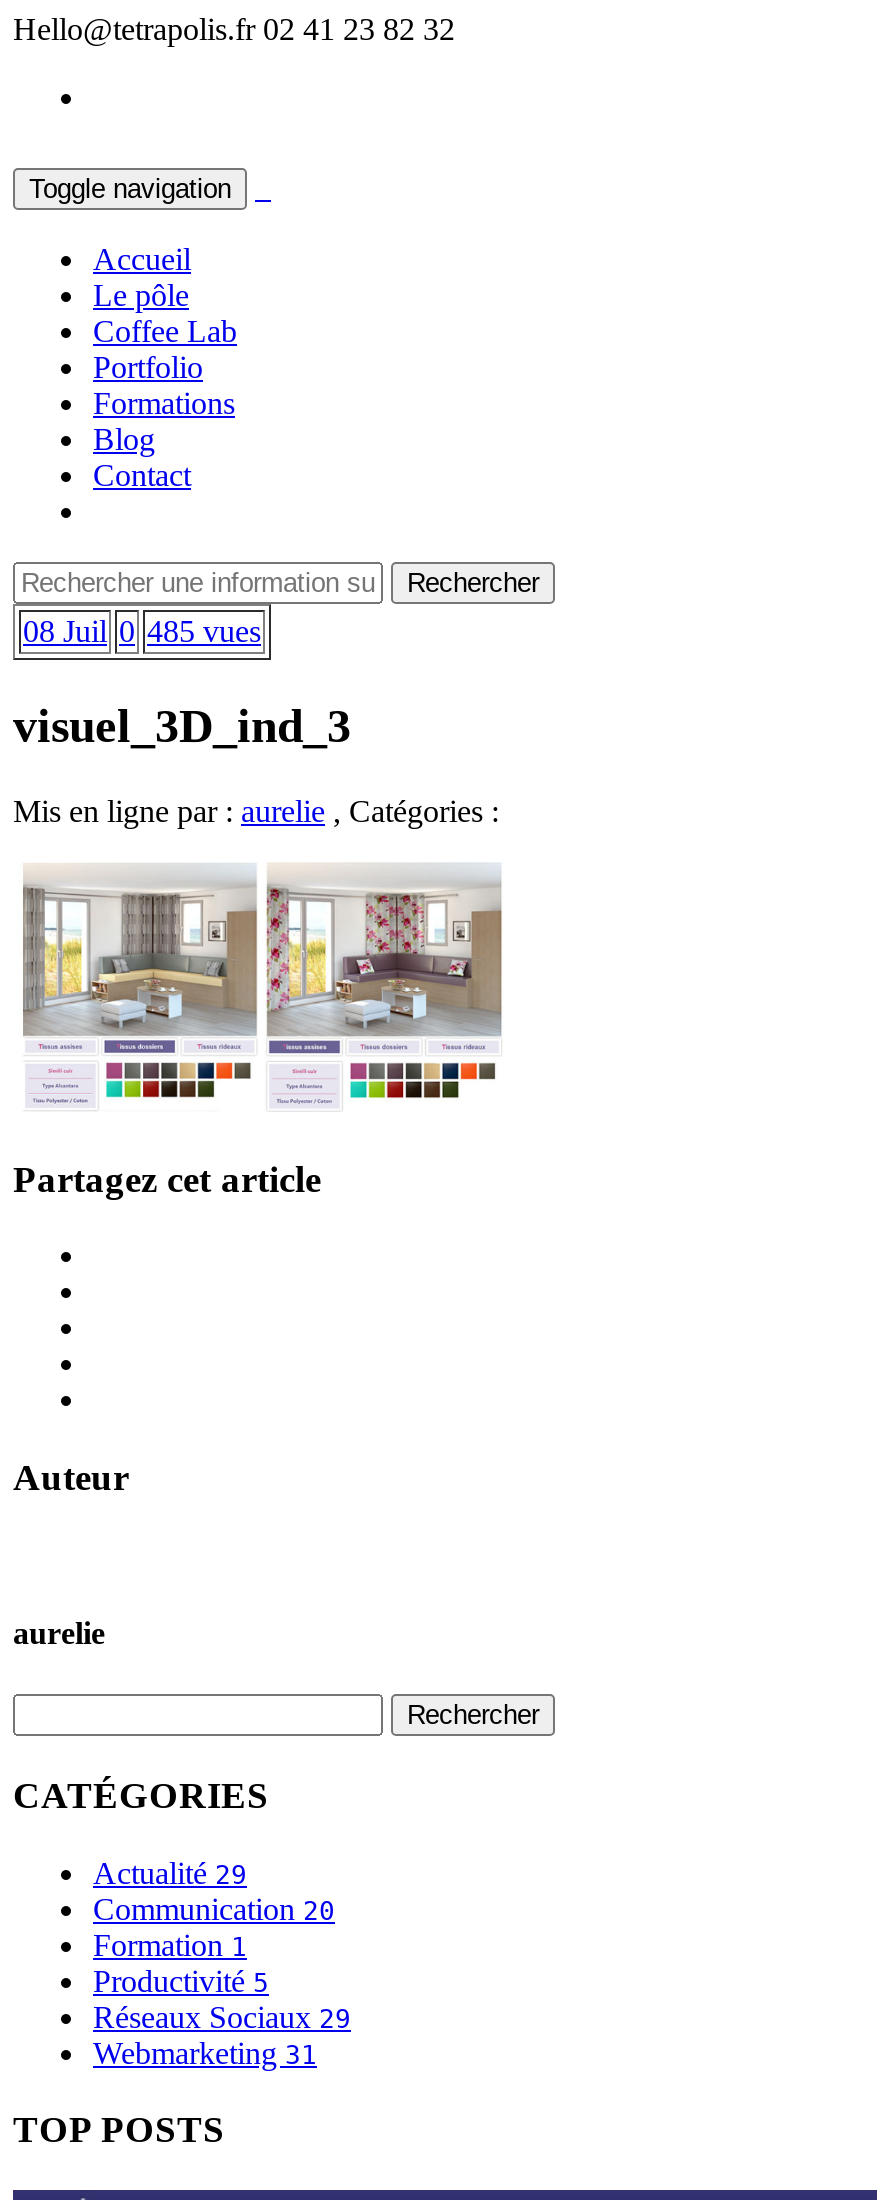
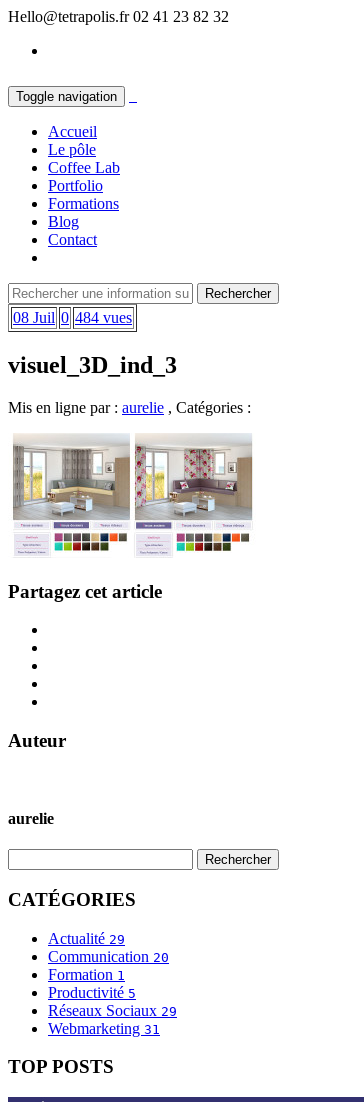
[23,614,261,648] 08 Juil 0 485 vues -> [13,309,132,326] 08 Juil 0 484 vues

